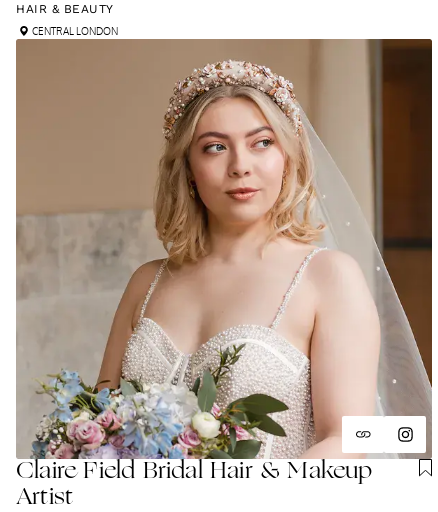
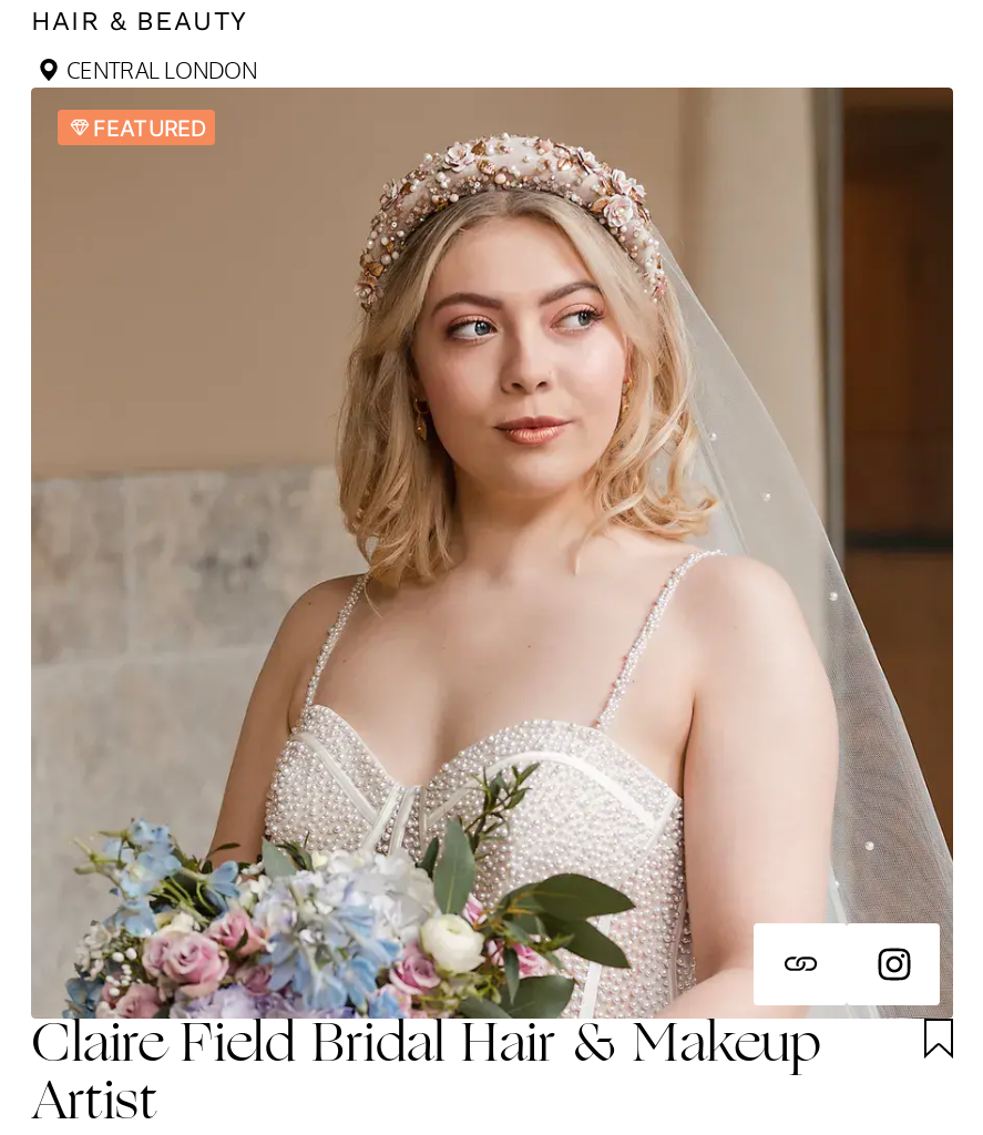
none -> [93,113,206,140] FEATURED

